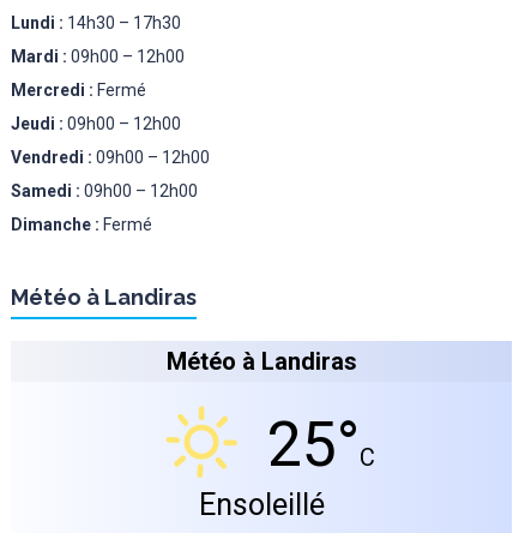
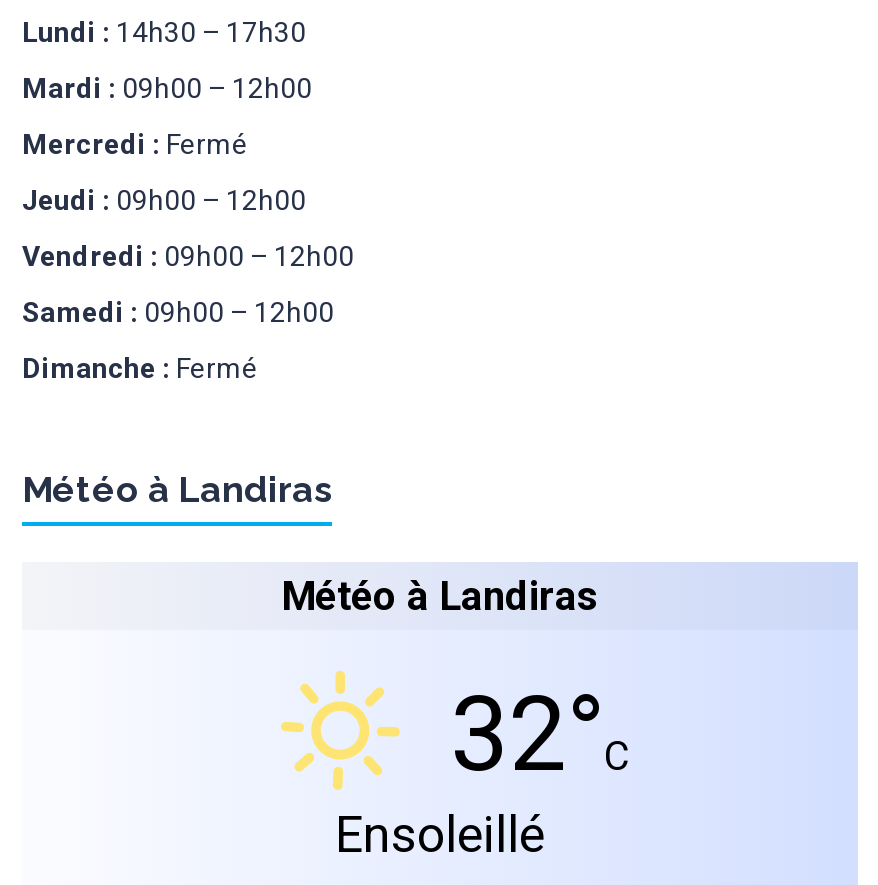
[267,408,375,481] 25°C -> [450,674,630,796] 32°C

